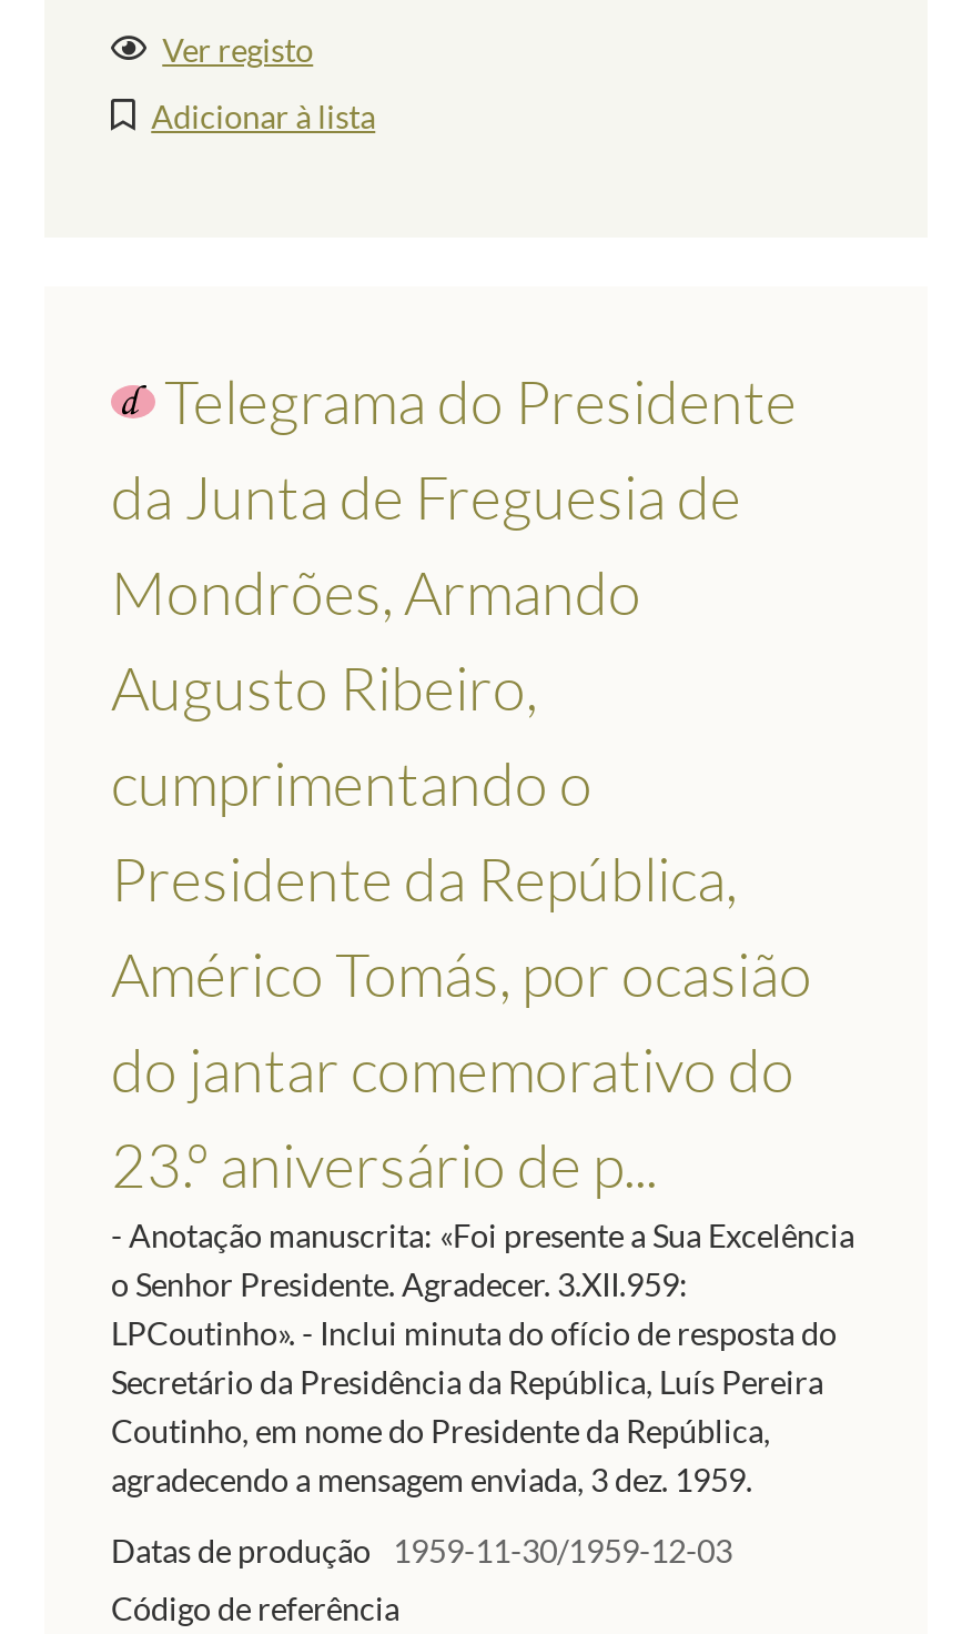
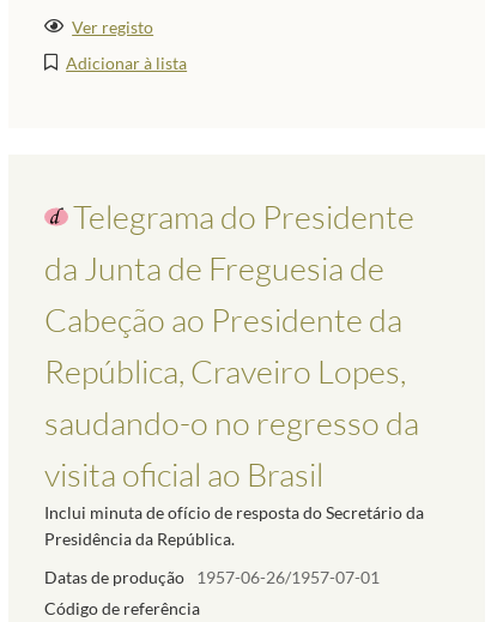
[111,556,854,1499] Mondrões, Armando | Augusto Ribeiro, | cumprimentando o | Presidente da República, | Américo Tomás, por ocasião | do jantar comemorativo do | 23.º aniversário de p... | - Anotação manuscrita: «Foi presente a Sua Excelência | o Senhor Presidente. Agradecer. 3.XII.959: | LPCoutinho». - Inclui minuta do ofício de resposta do | Secretário da Presidência da República, Luís Pereira | Coutinho, em nome do Presidente da República, | agradecendo a mensagem enviada, 3 dez. 1959. -> [44,300,424,549] Cabeção ao Presidente da | República, Craveiro Lopes, | saudando-o no regresso da | visita oficial ao Brasil | Inclui minuta de ofício de resposta do Secretário da | Presidência da República.
[111,1533,732,1571] Datas de produção 1959-11-30/1959-12-03 -> [44,567,380,588] Datas de produção 1957-06-26/1957-07-01

